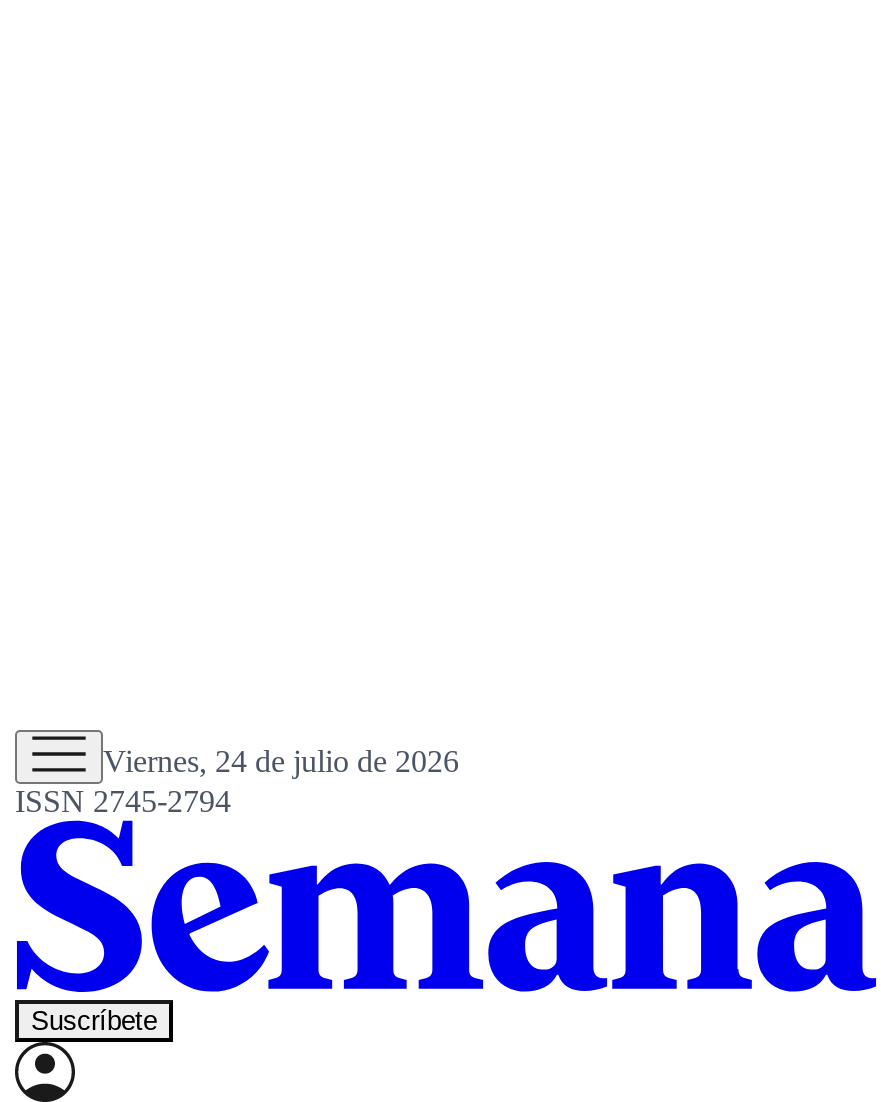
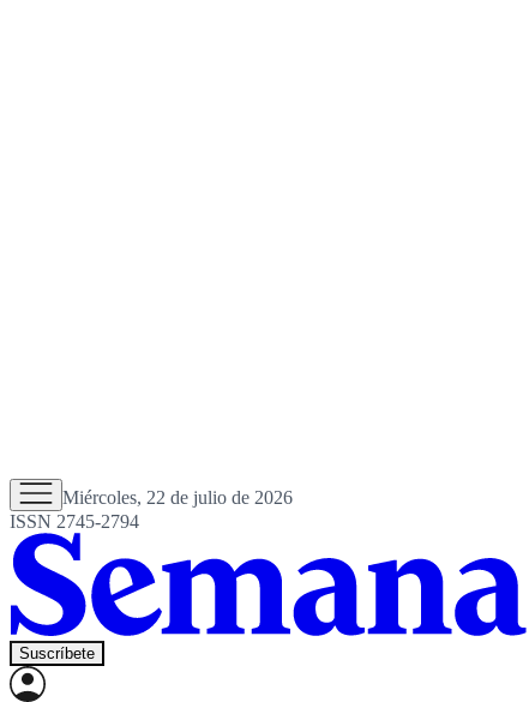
[103,744,459,778] Viernes, 24 de julio de 2026 -> [62,487,293,508] Miércoles, 22 de julio de 2026

